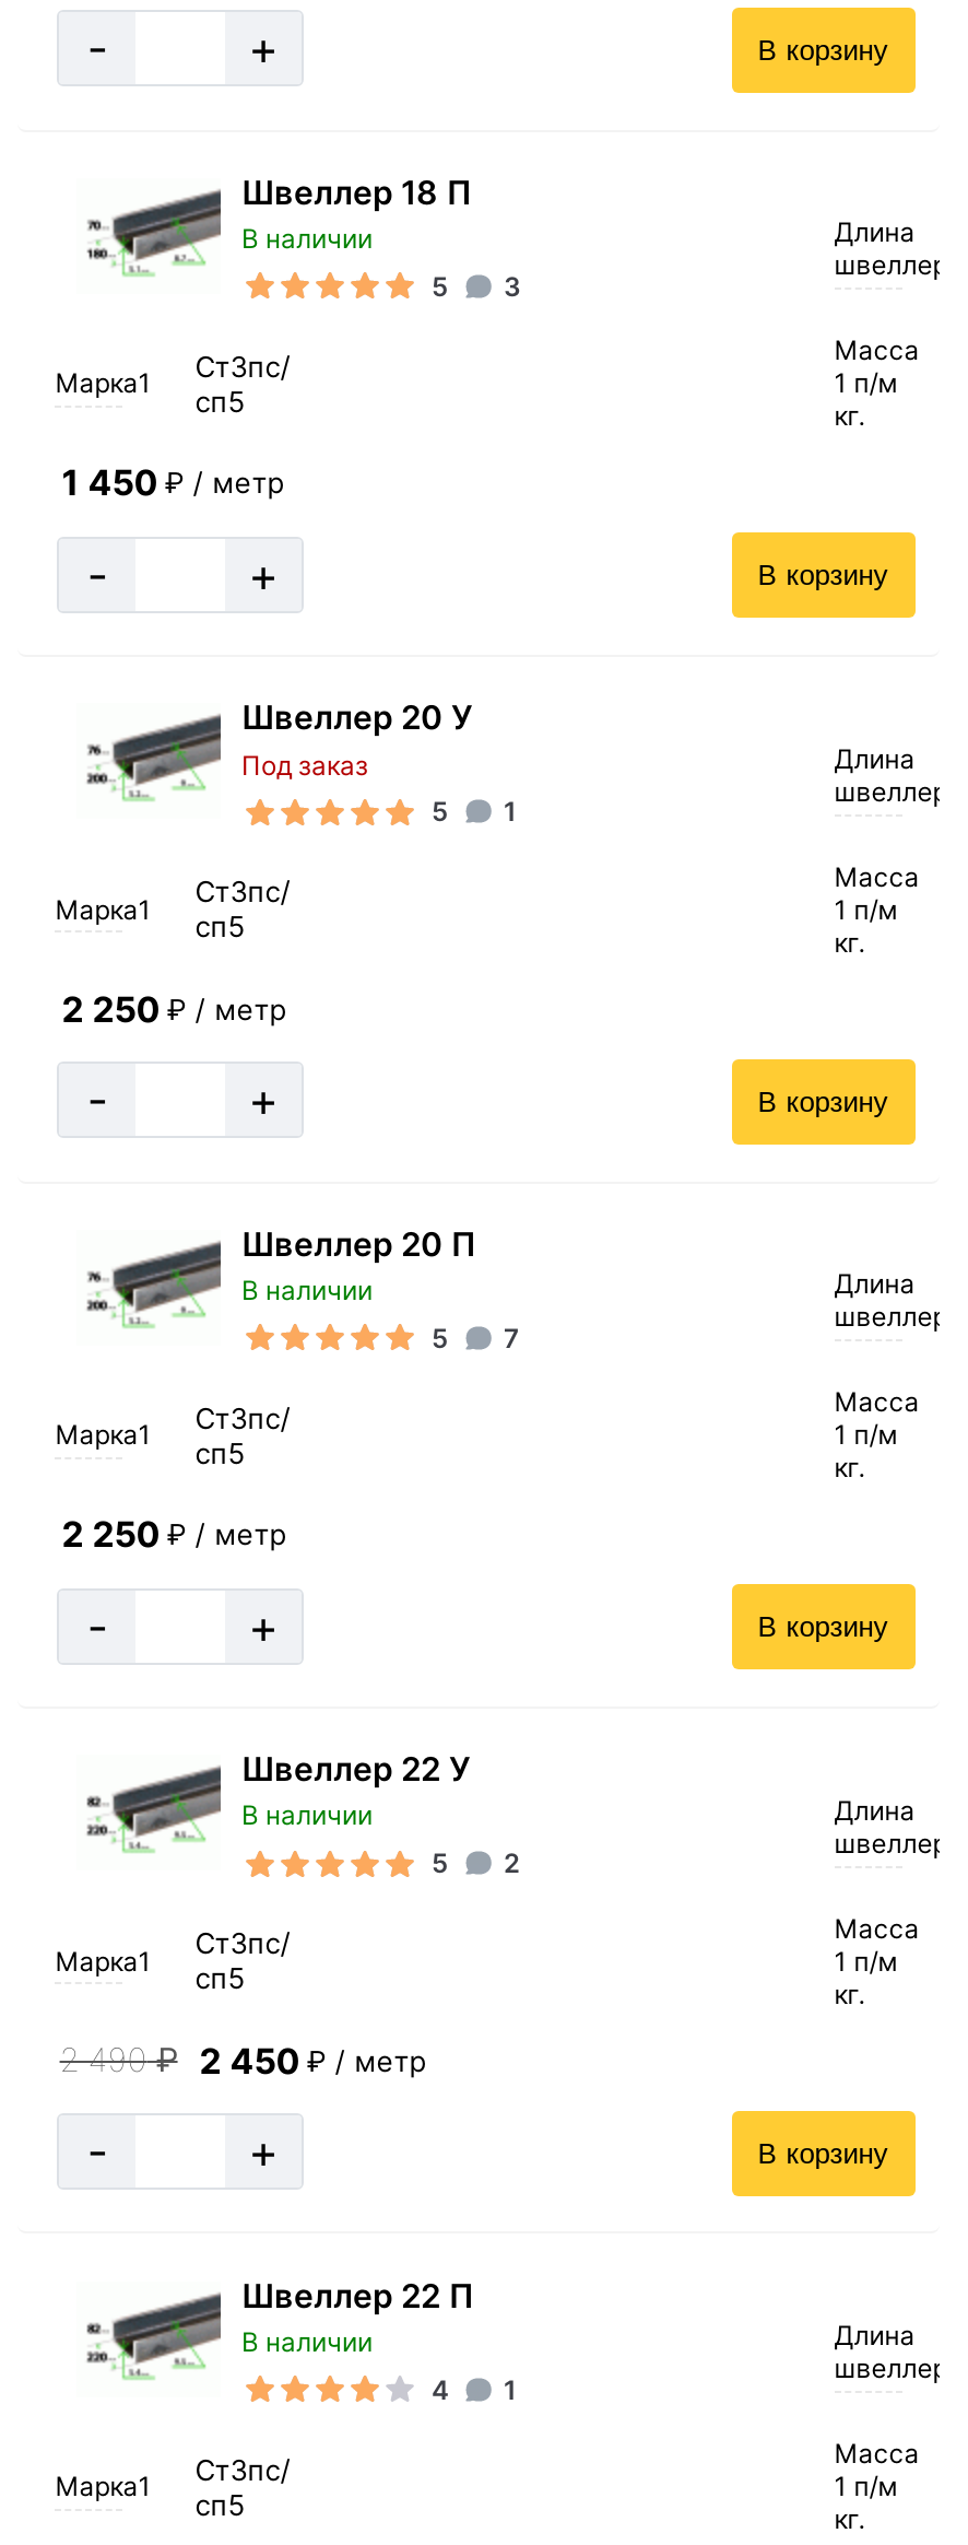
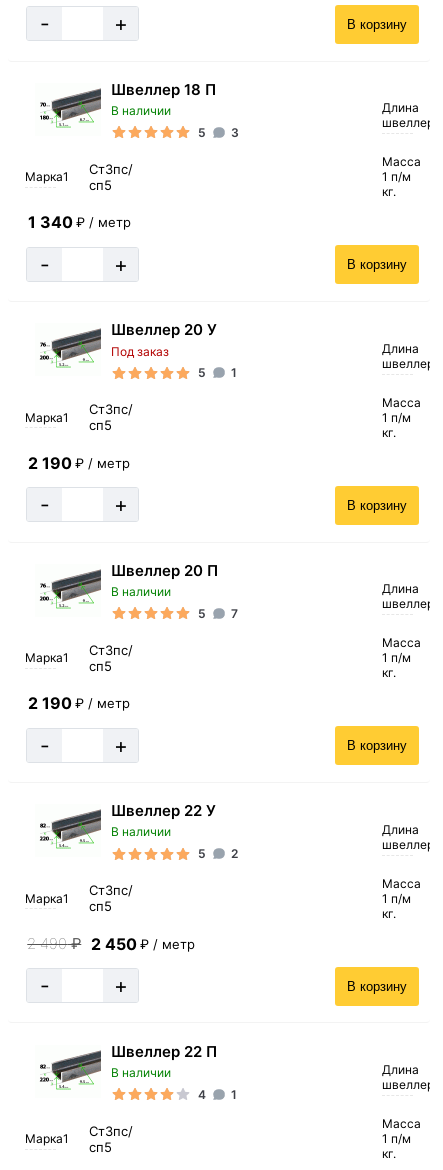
[62,461,285,504] 1 450 ₽ / метр -> [28,212,131,232] 1 340 ₽ / метр
[62,987,287,1030] 2 250 ₽ / метр -> [28,453,130,473] 2 190 ₽ / метр
[62,1512,287,1556] 2 250 ₽ / метр -> [28,693,130,713] 2 190 ₽ / метр

